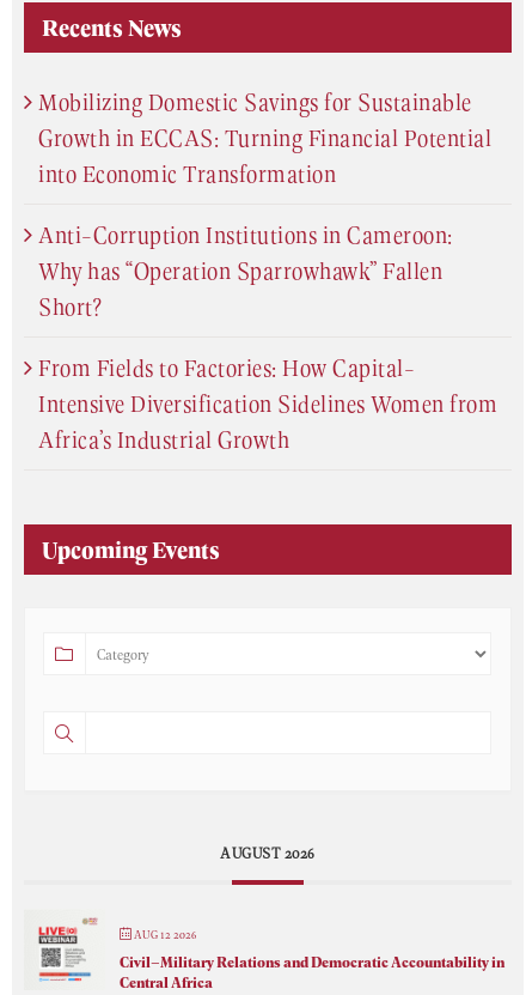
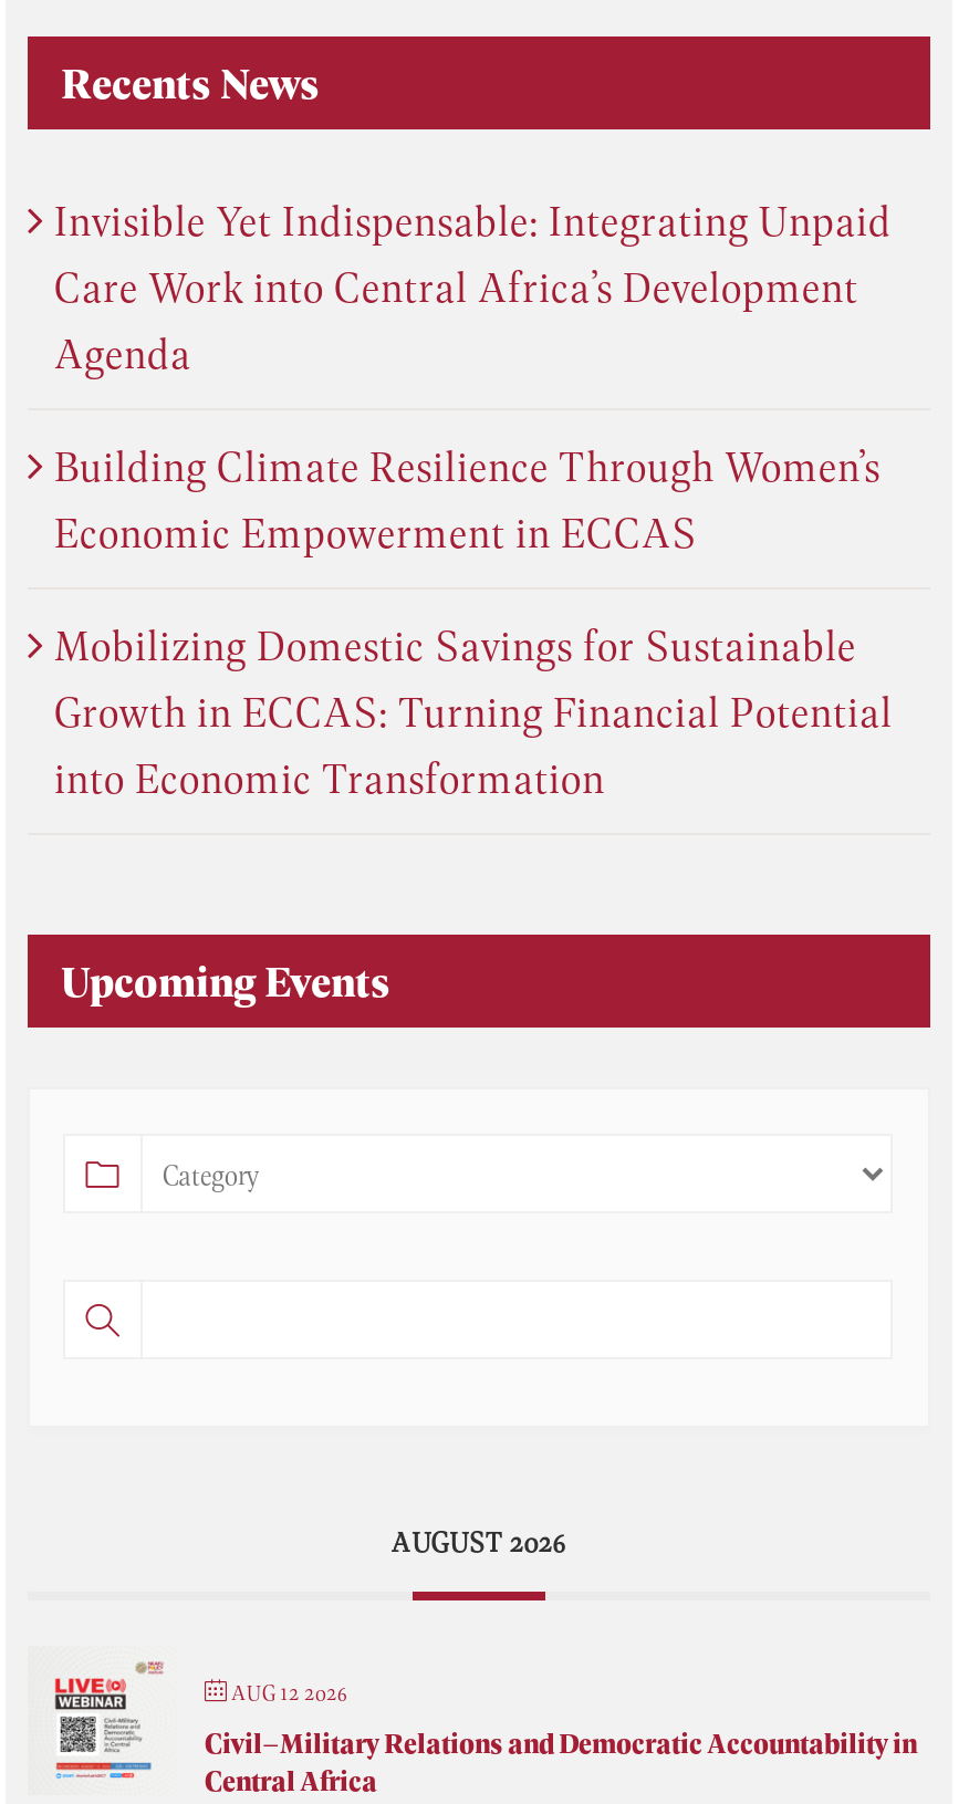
none -> [54,195,892,560] Invisible Yet Indispensable: Integrating Unpaid | Care Work into Central Africa’s Development | Agenda | Building Climate Resilience Through Women’s | Economic Empowerment in ECCAS
moved [38,88,491,189] -> [54,619,893,805]: Mobilizing Domestic Savings for Sustainable | Growth in ECCAS: Turning Financial Potential | into Economic Transformation
[38,221,497,454] Anti-Corruption Institutions in Cameroon: | Why has “Operation Sparrowhawk” Fallen | Short? | From Fields to Factories: How Capital- | Intensive Diversification Sidelines Women from | Africa’s Industrial Growth -> none

